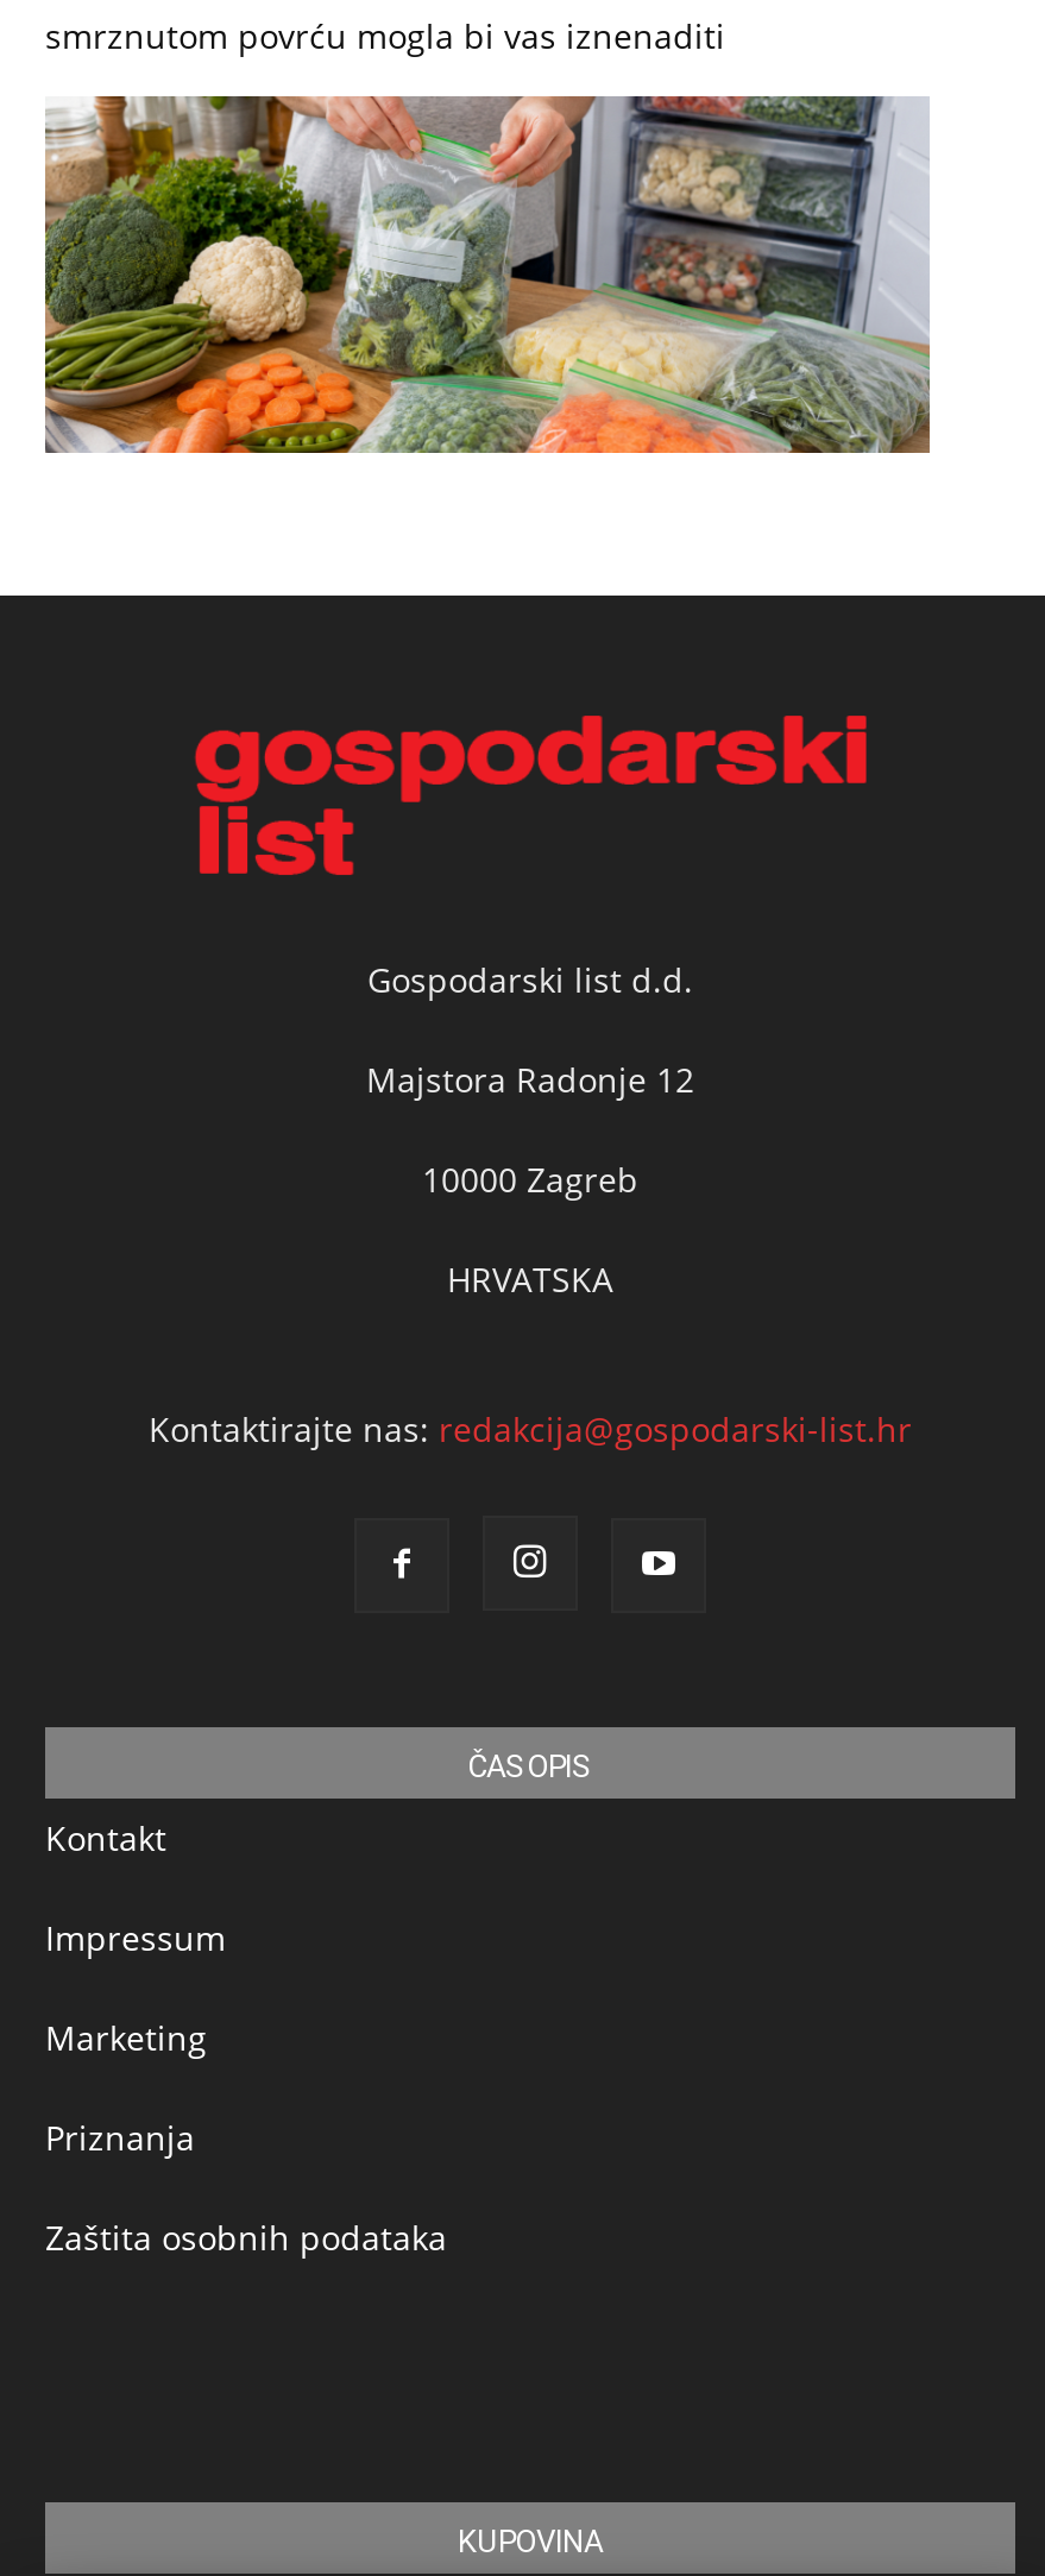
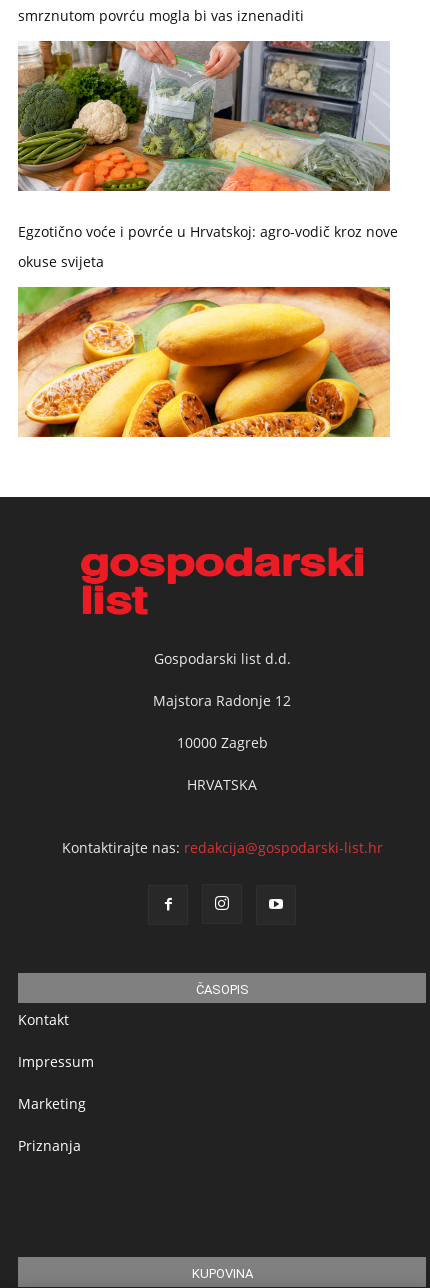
none -> [17,286,391,438] [image]
none -> [18,222,398,271] Egzotično voće i povrće u Hrvatskoj: agro-vodič kroz nove | okuse svijeta
moved [45,957,694,2160] -> [18,649,291,1155]: Gospodarski list d.d. | Majstora Radonje 12 | 10000 Zagreb | ... | Marketing | Priznanja
[45,2215,447,2260] Zaštita osobnih podataka -> none

